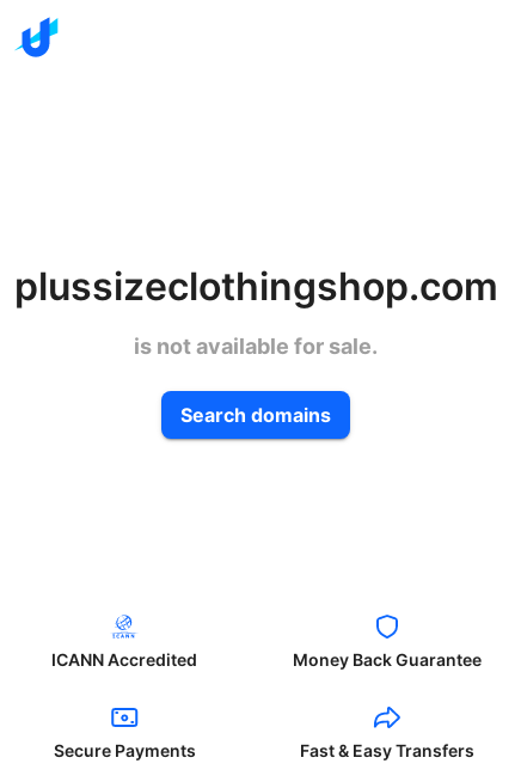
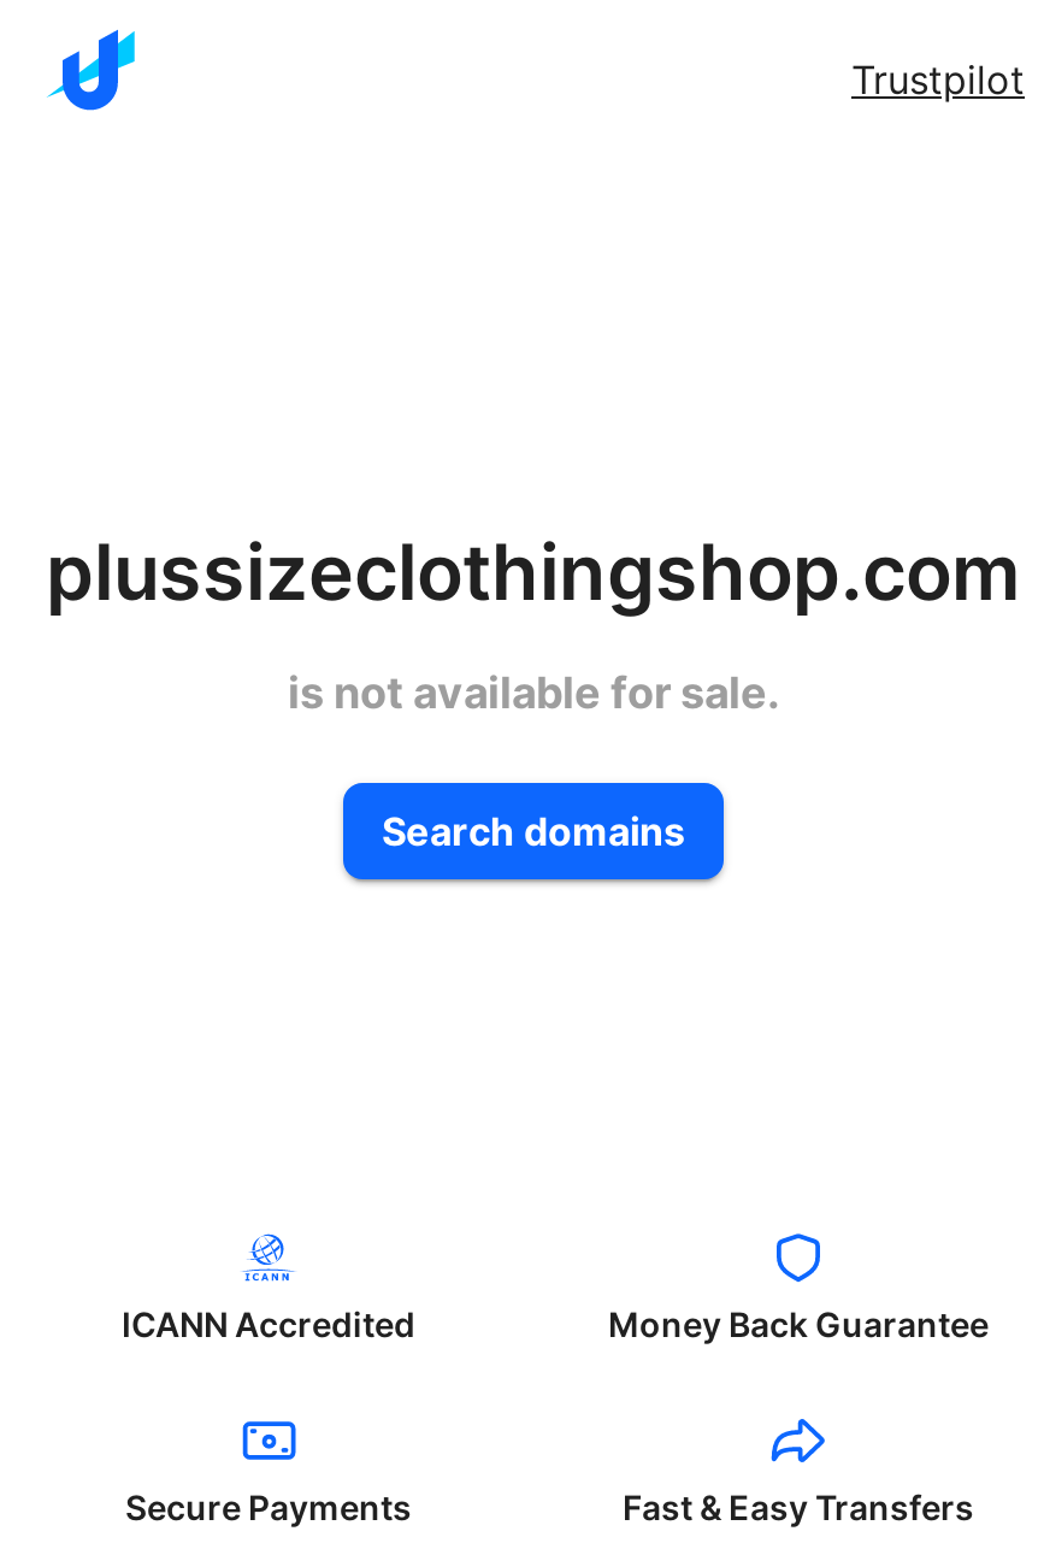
none -> [851,55,1025,104] Trustpilot

